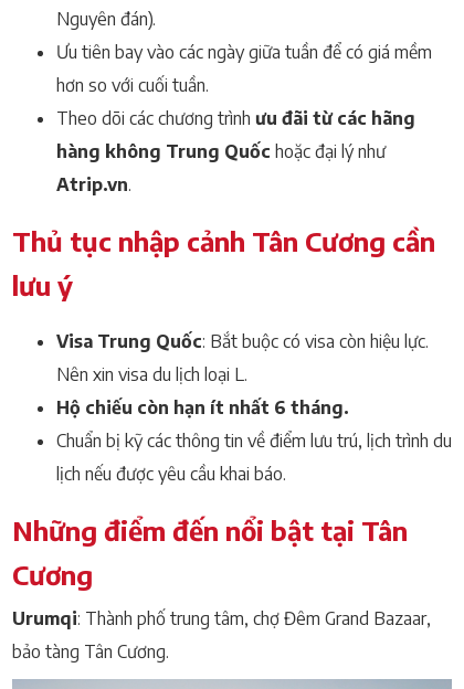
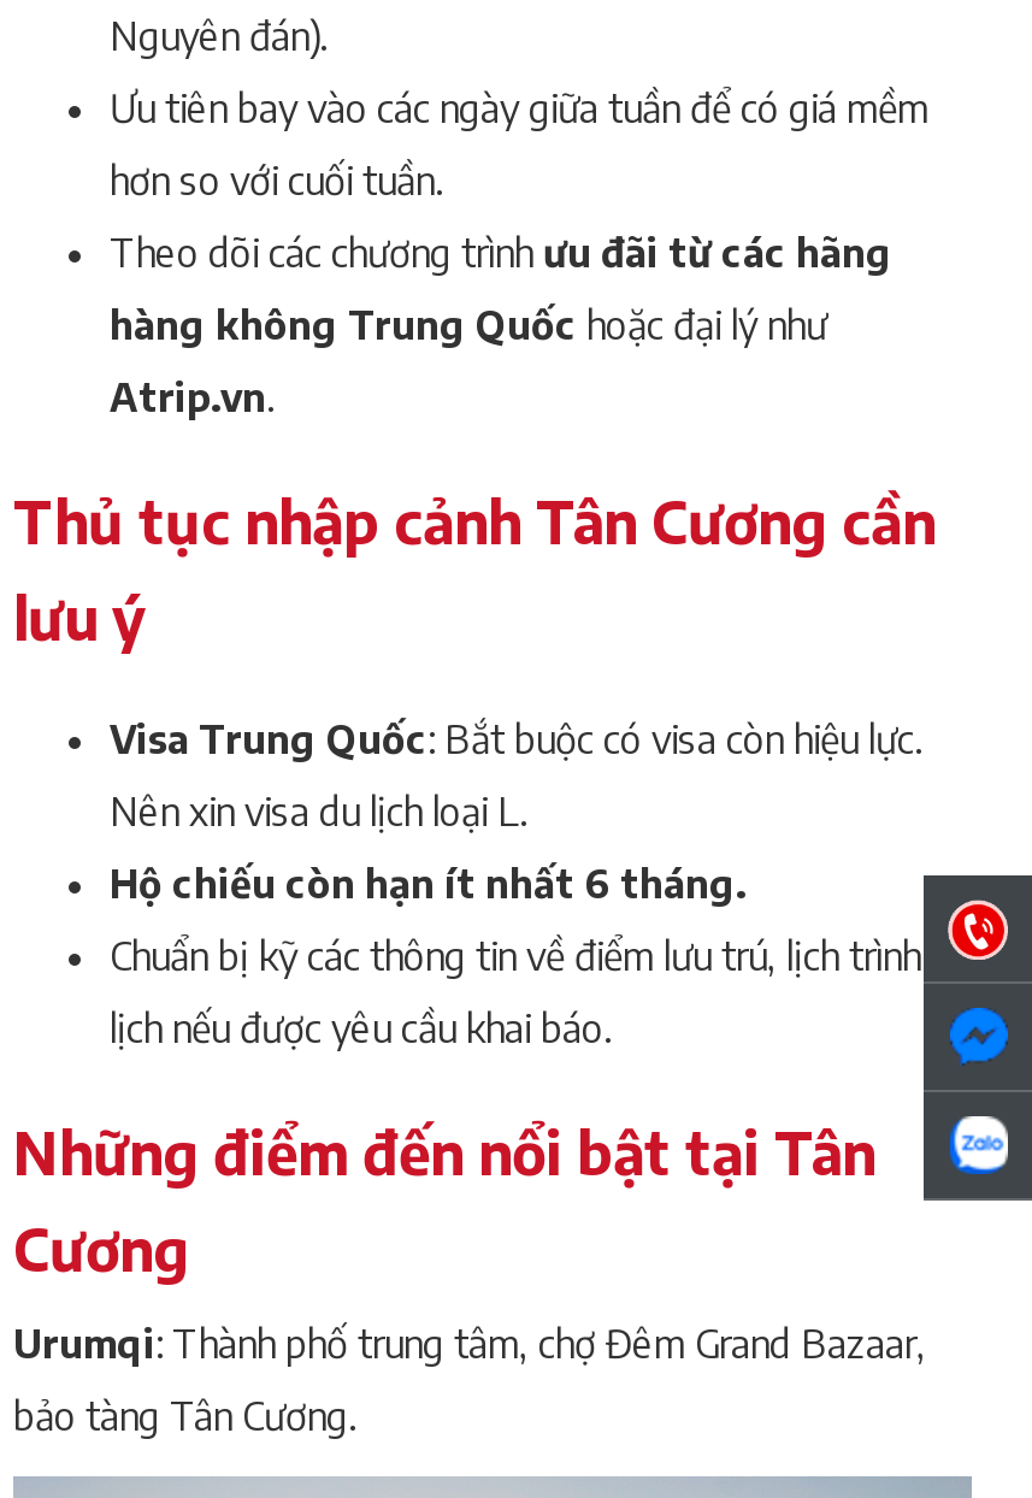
none -> [921,872,1025,1204] [image]

